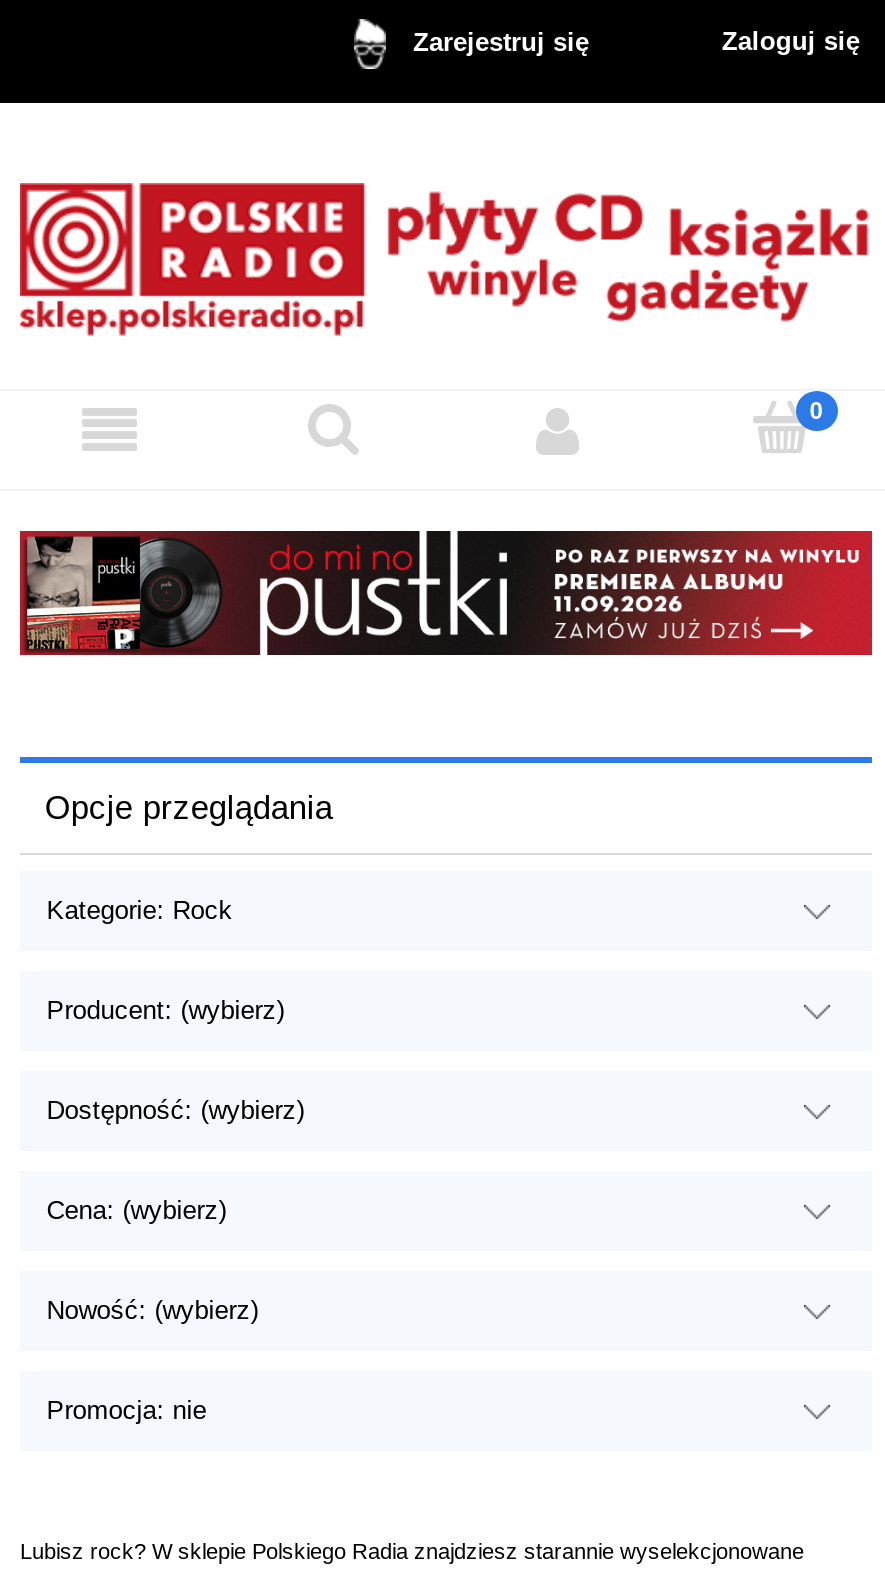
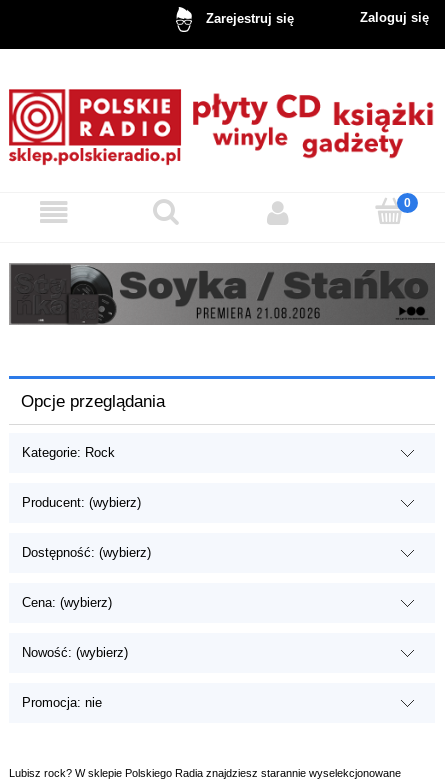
[18,529,874,657] [image] -> [9,262,436,326] [image]

